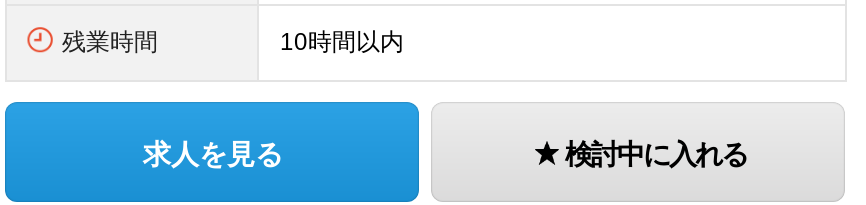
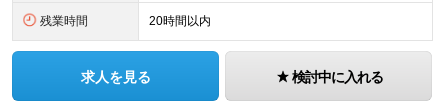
[280,28,404,56] 10時間以内 -> [149,14,211,28] 20時間以内

